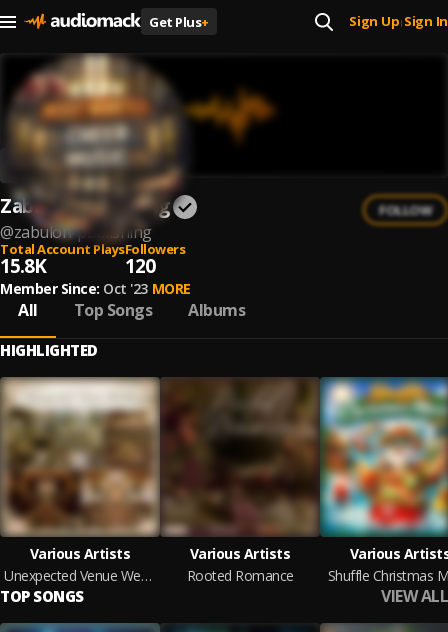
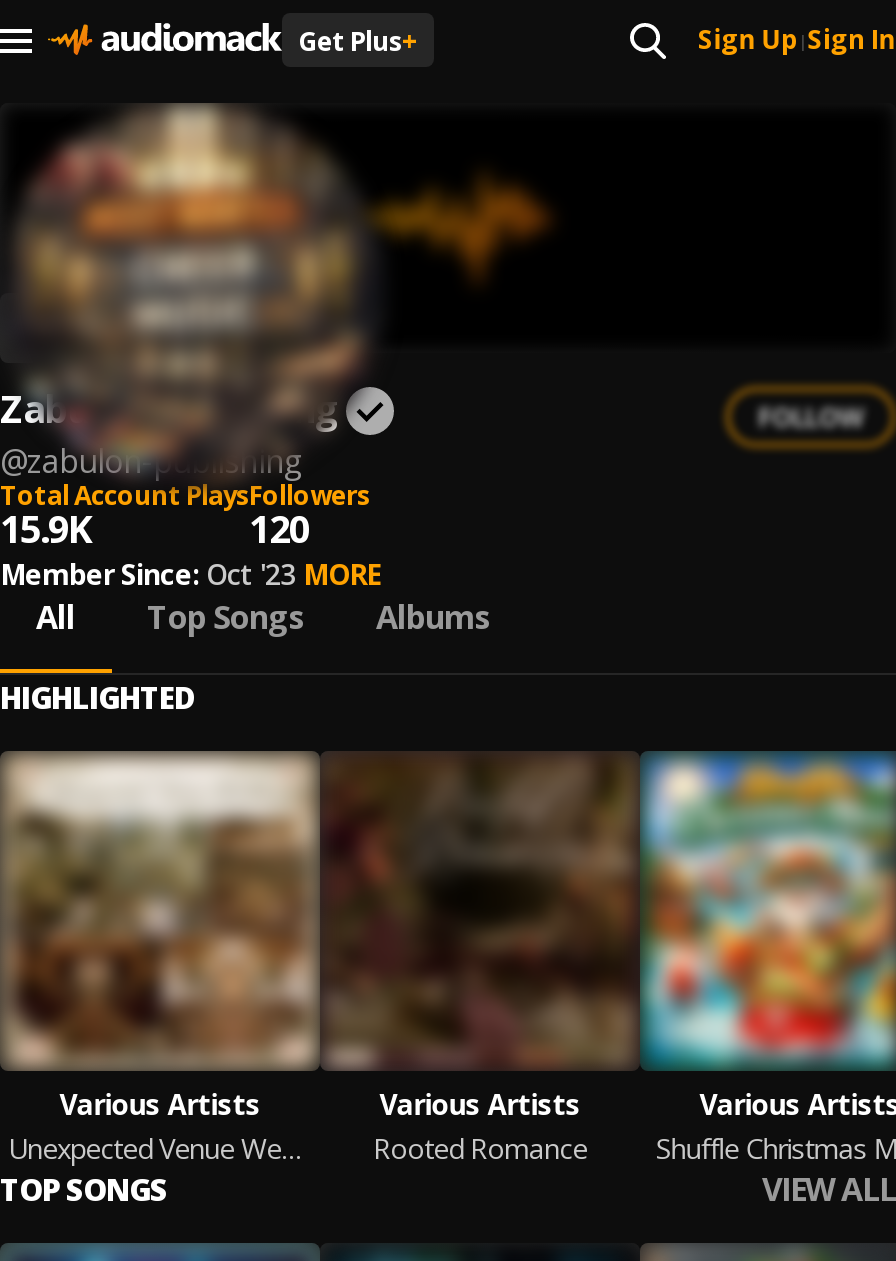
[0,253,46,279] 15.8K -> [0,503,92,555] 15.9K

